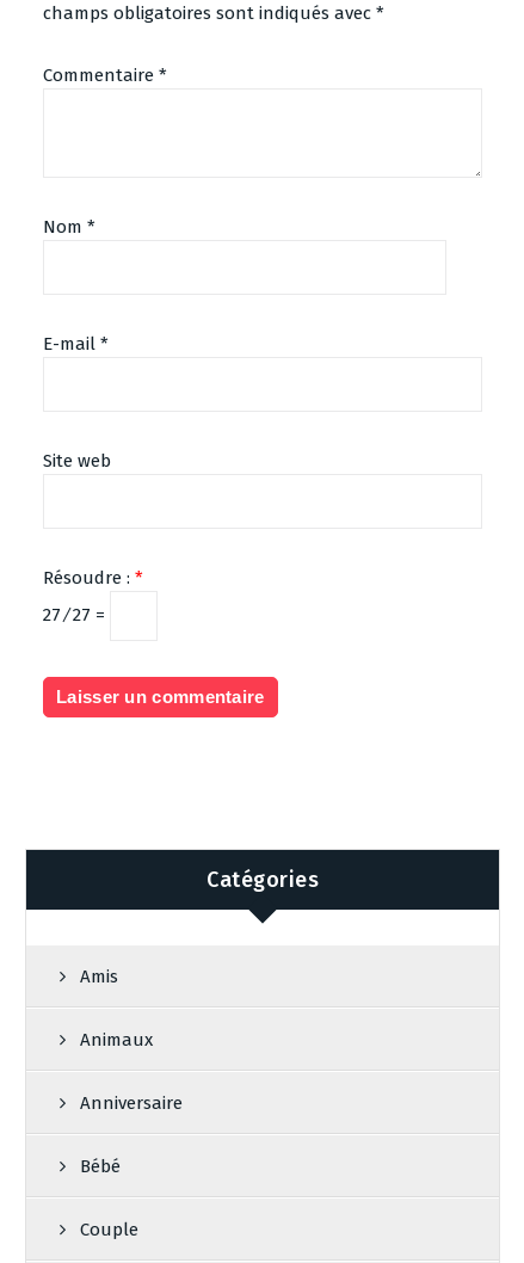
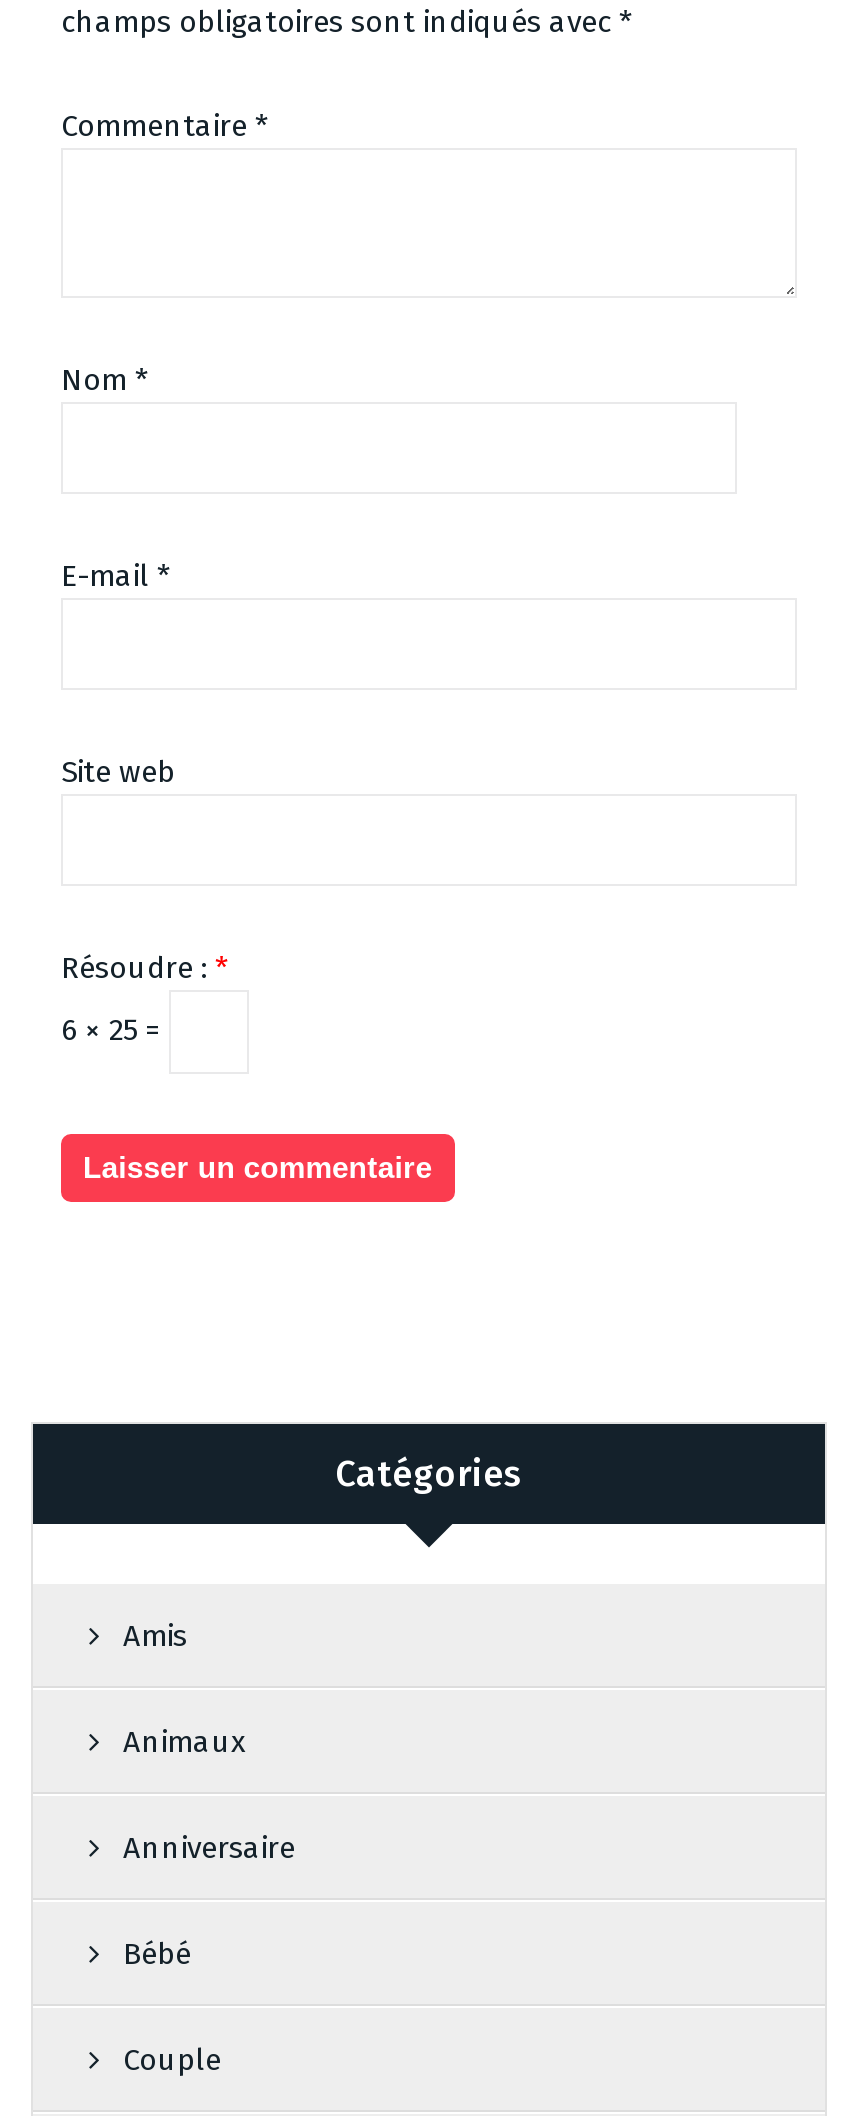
[43,604,110,626] 27 ⁄ 27 = -> [61,1012,169,1048] 6 × 25 =

